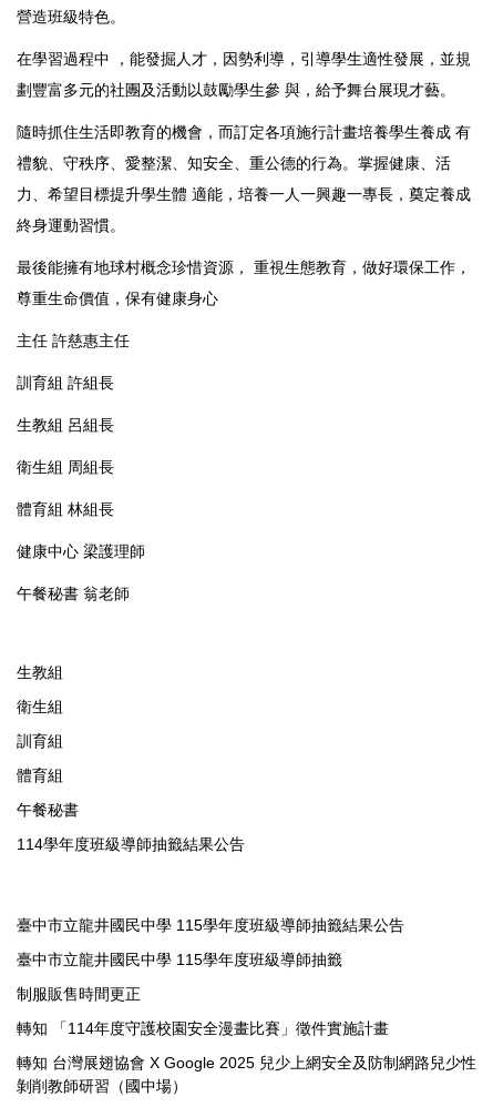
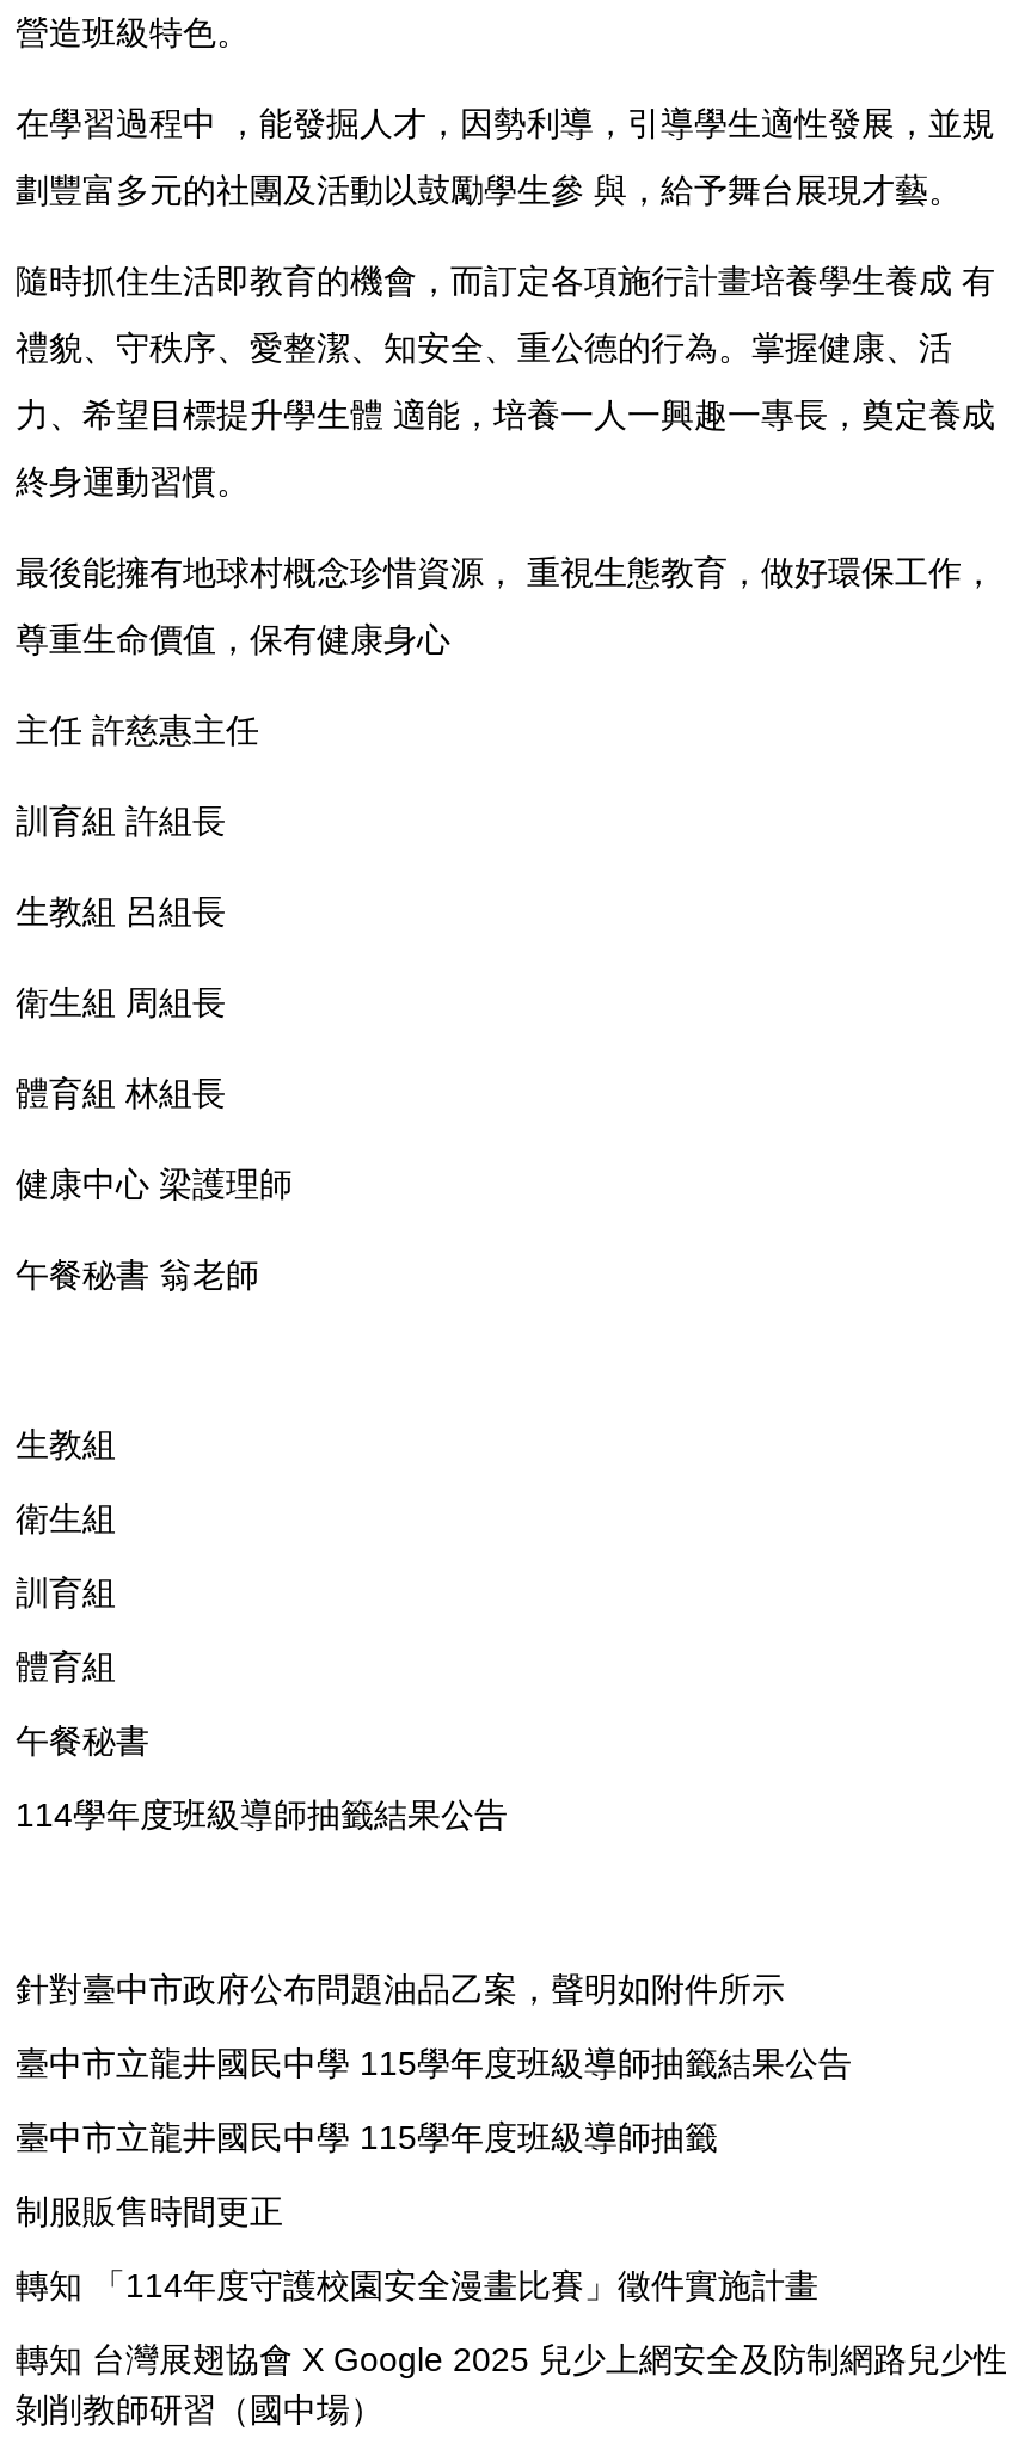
none -> [16,1970,785,2009] 針對臺中市政府公布問題油品乙案，聲明如附件所示

